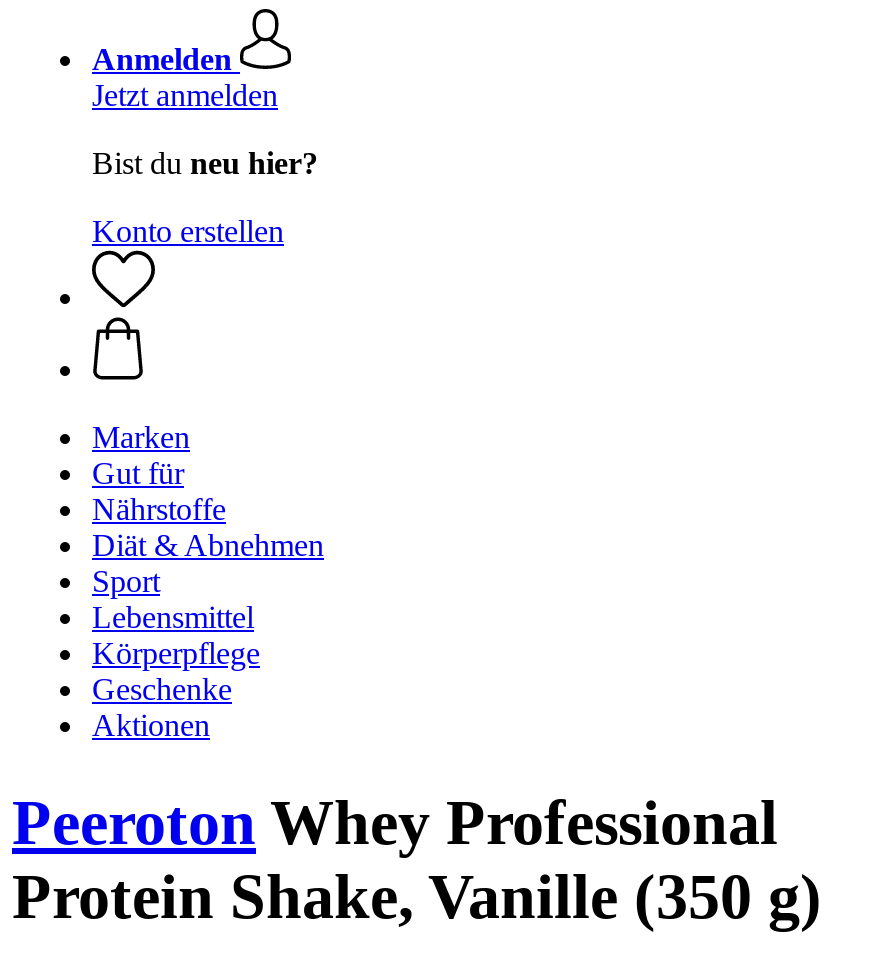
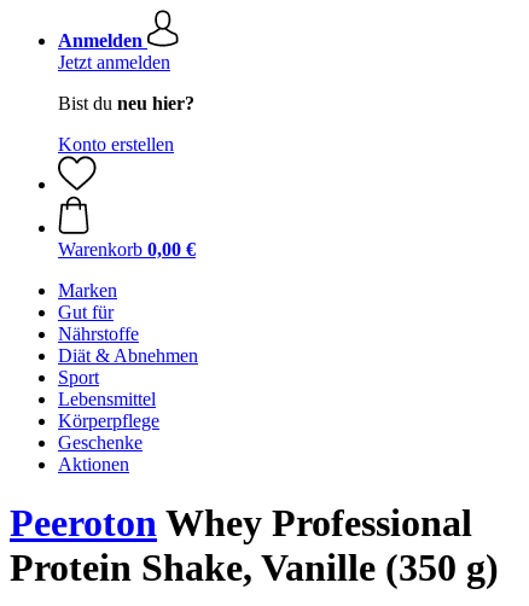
none -> [58,239,196,260] Warenkorb 0,00 €

